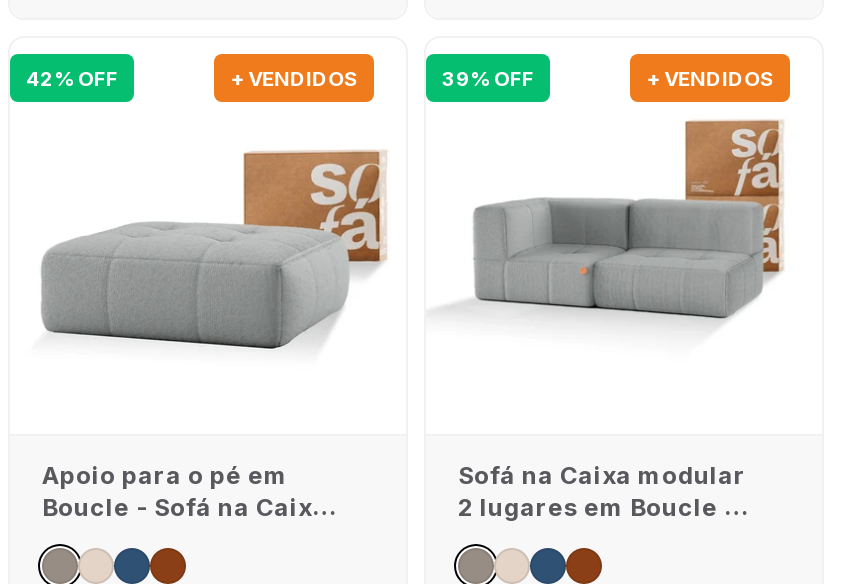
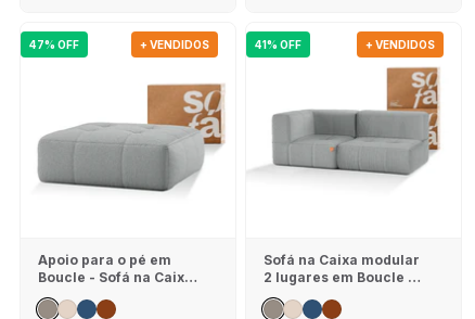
[26,67,118,91] 42% OFF -> [29,38,79,51] 47% OFF
[442,67,534,91] 39% OFF -> [255,38,301,51] 41% OFF

